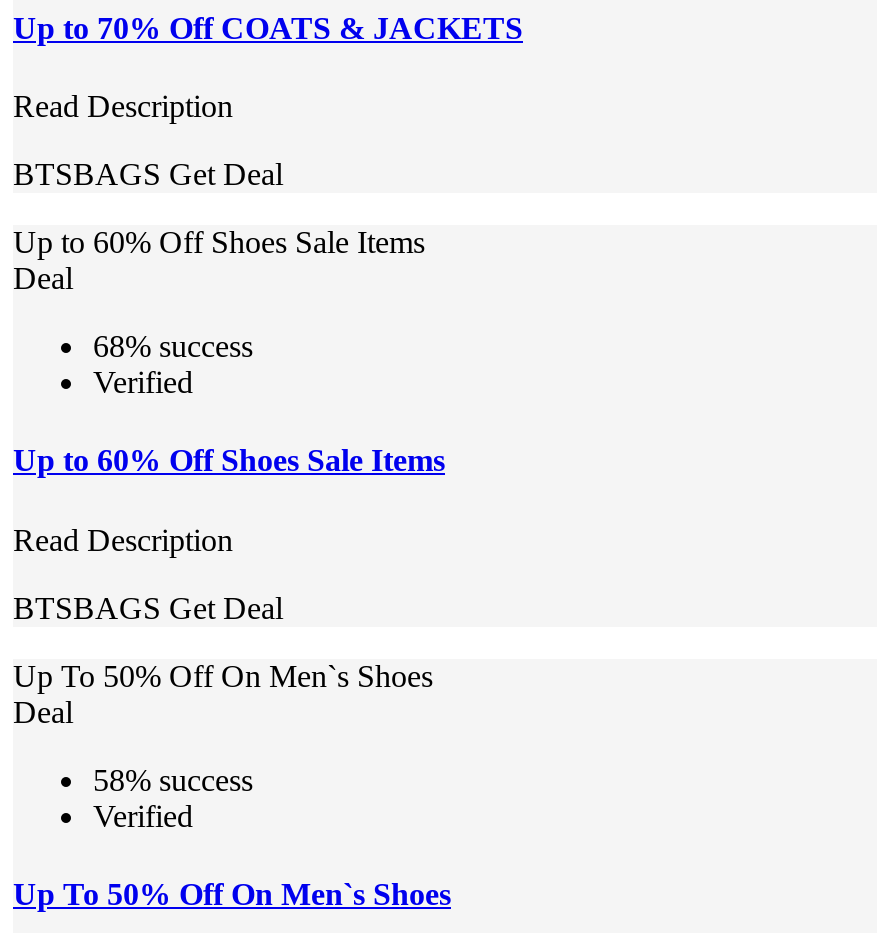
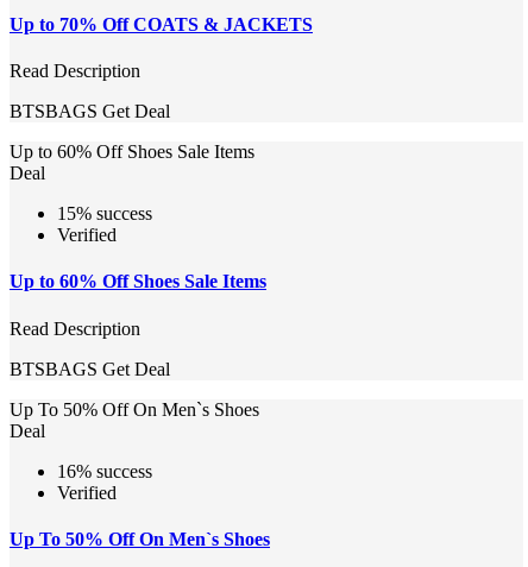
[93,329,253,363] 68% success -> [57,203,152,223] 15% success
[93,762,253,796] 58% success -> [57,461,152,481] 16% success

